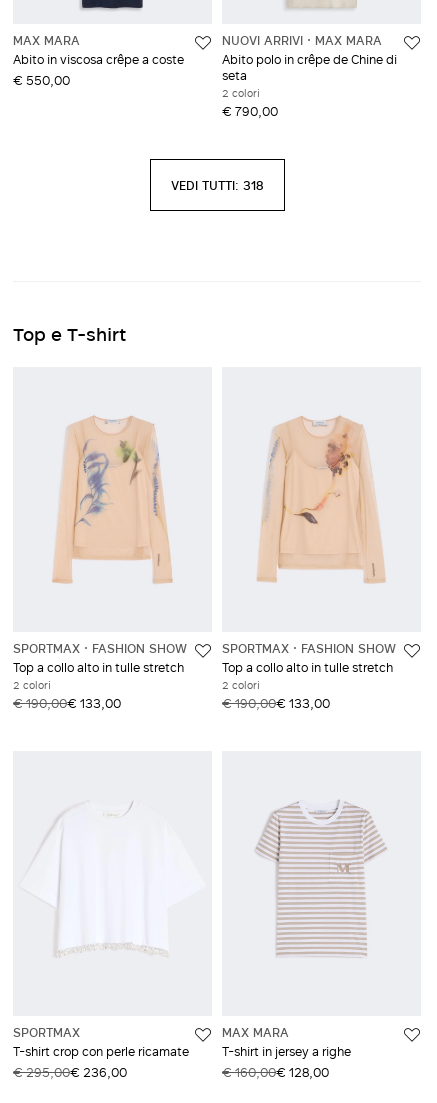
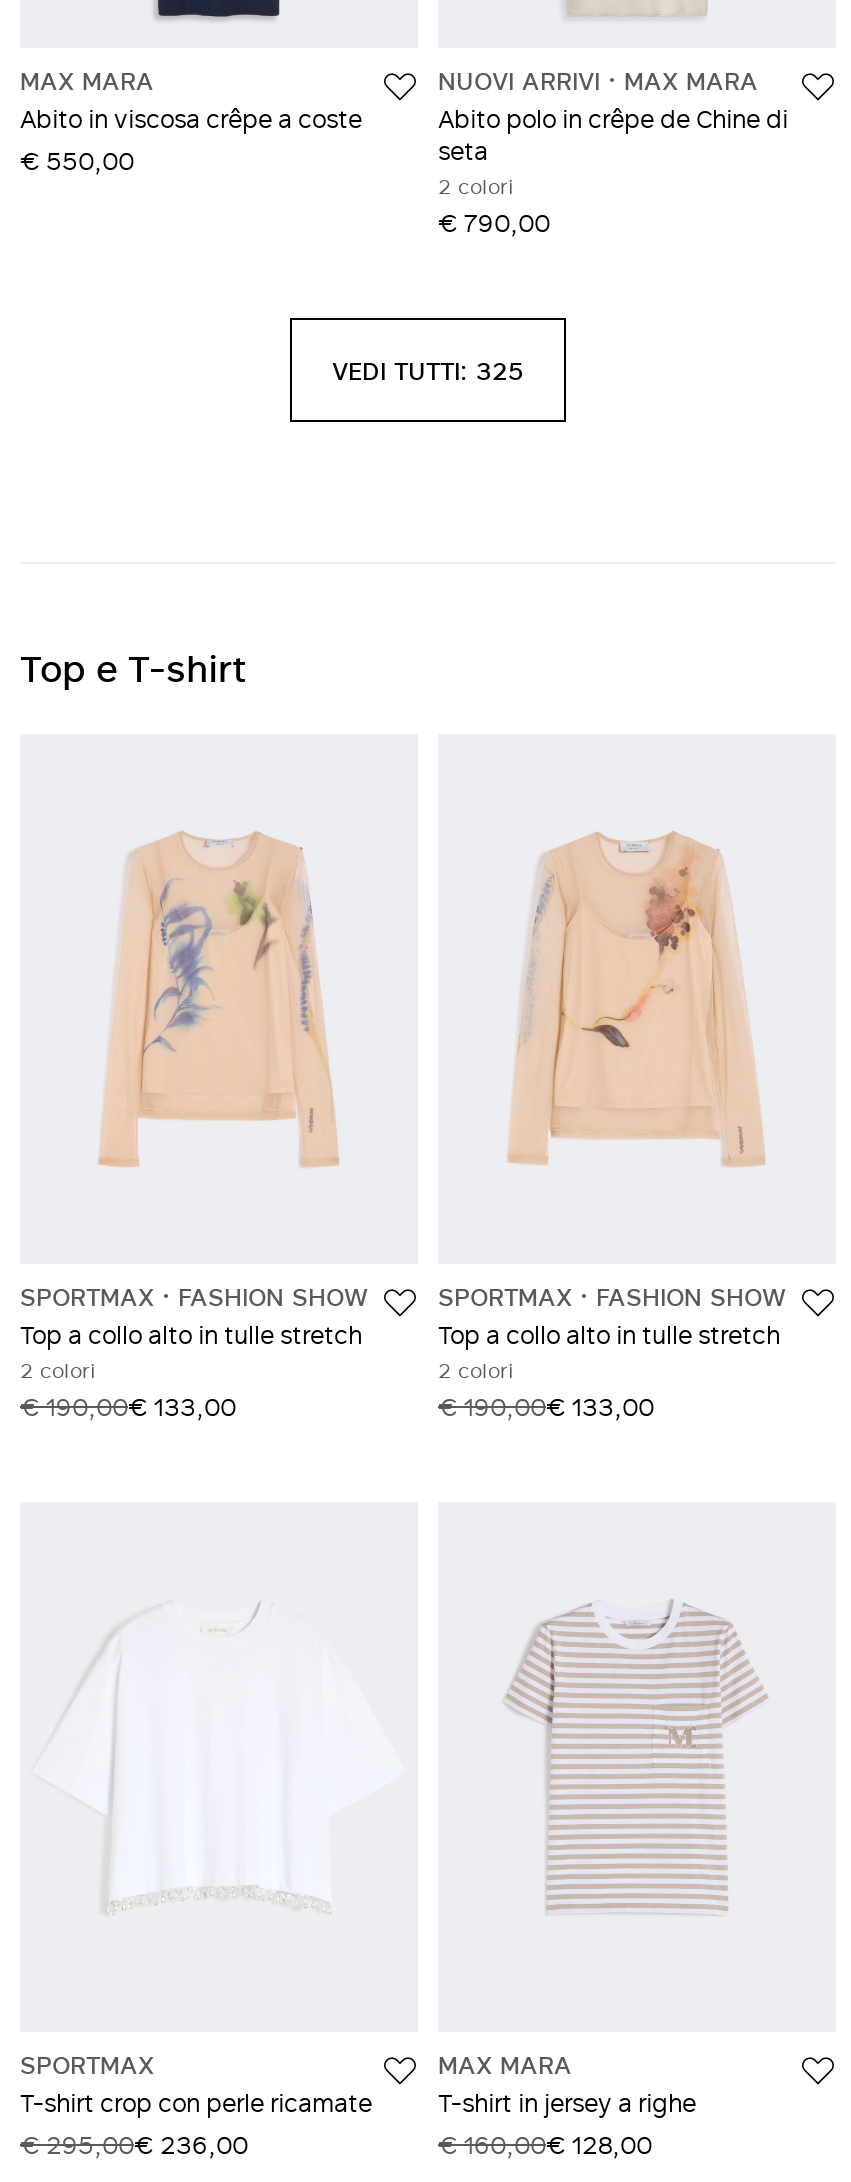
[170,176,263,194] VEDI TUTTI: 318 -> [332,351,524,387] VEDI TUTTI: 325

